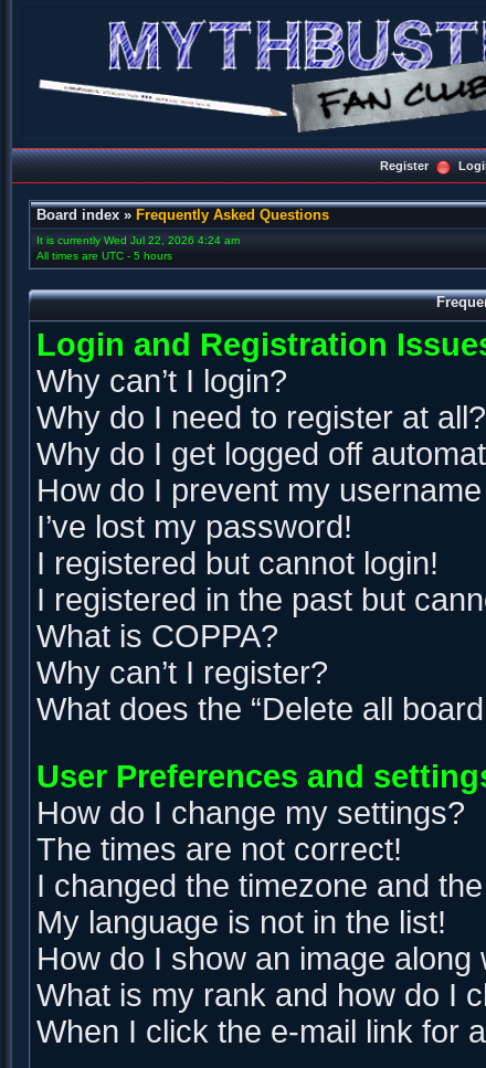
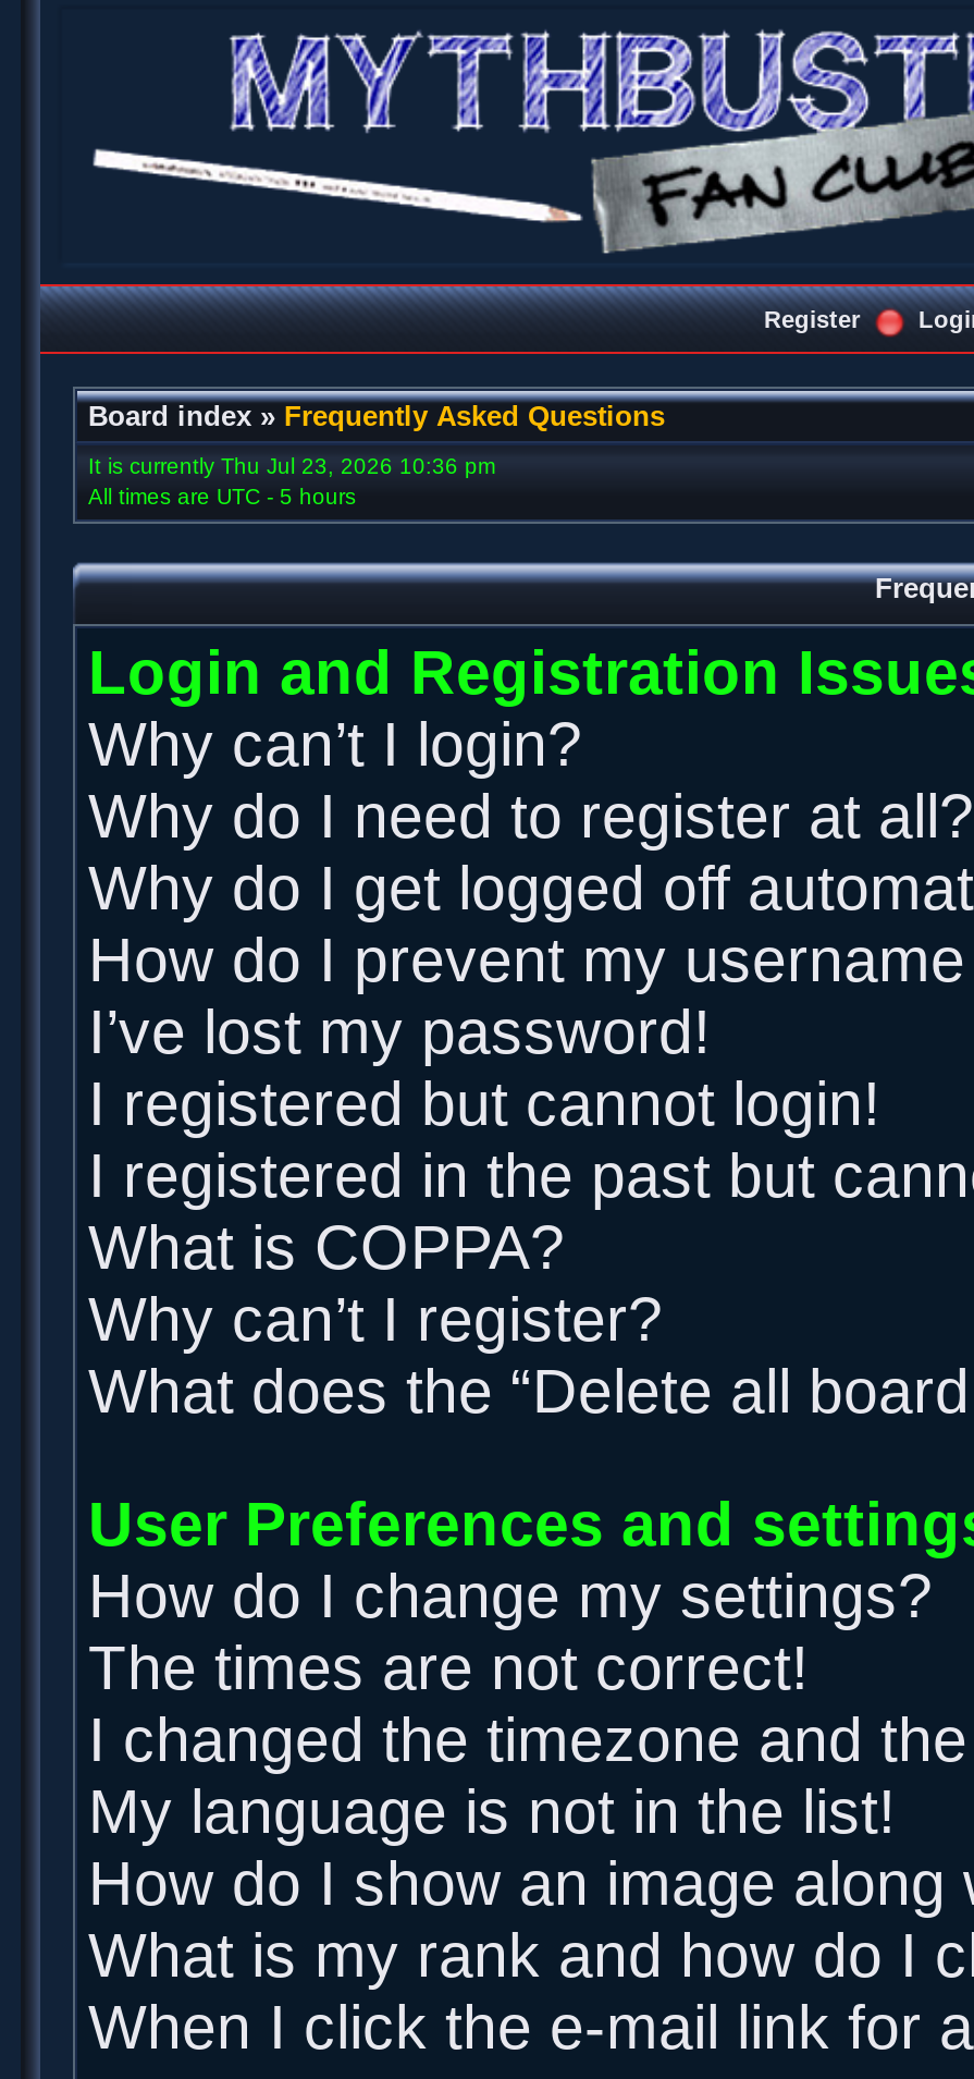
[36,234,240,246] It is currently Wed Jul 22, 2026 4:24 am -> [88,454,495,478] It is currently Thu Jul 23, 2026 10:36 pm

